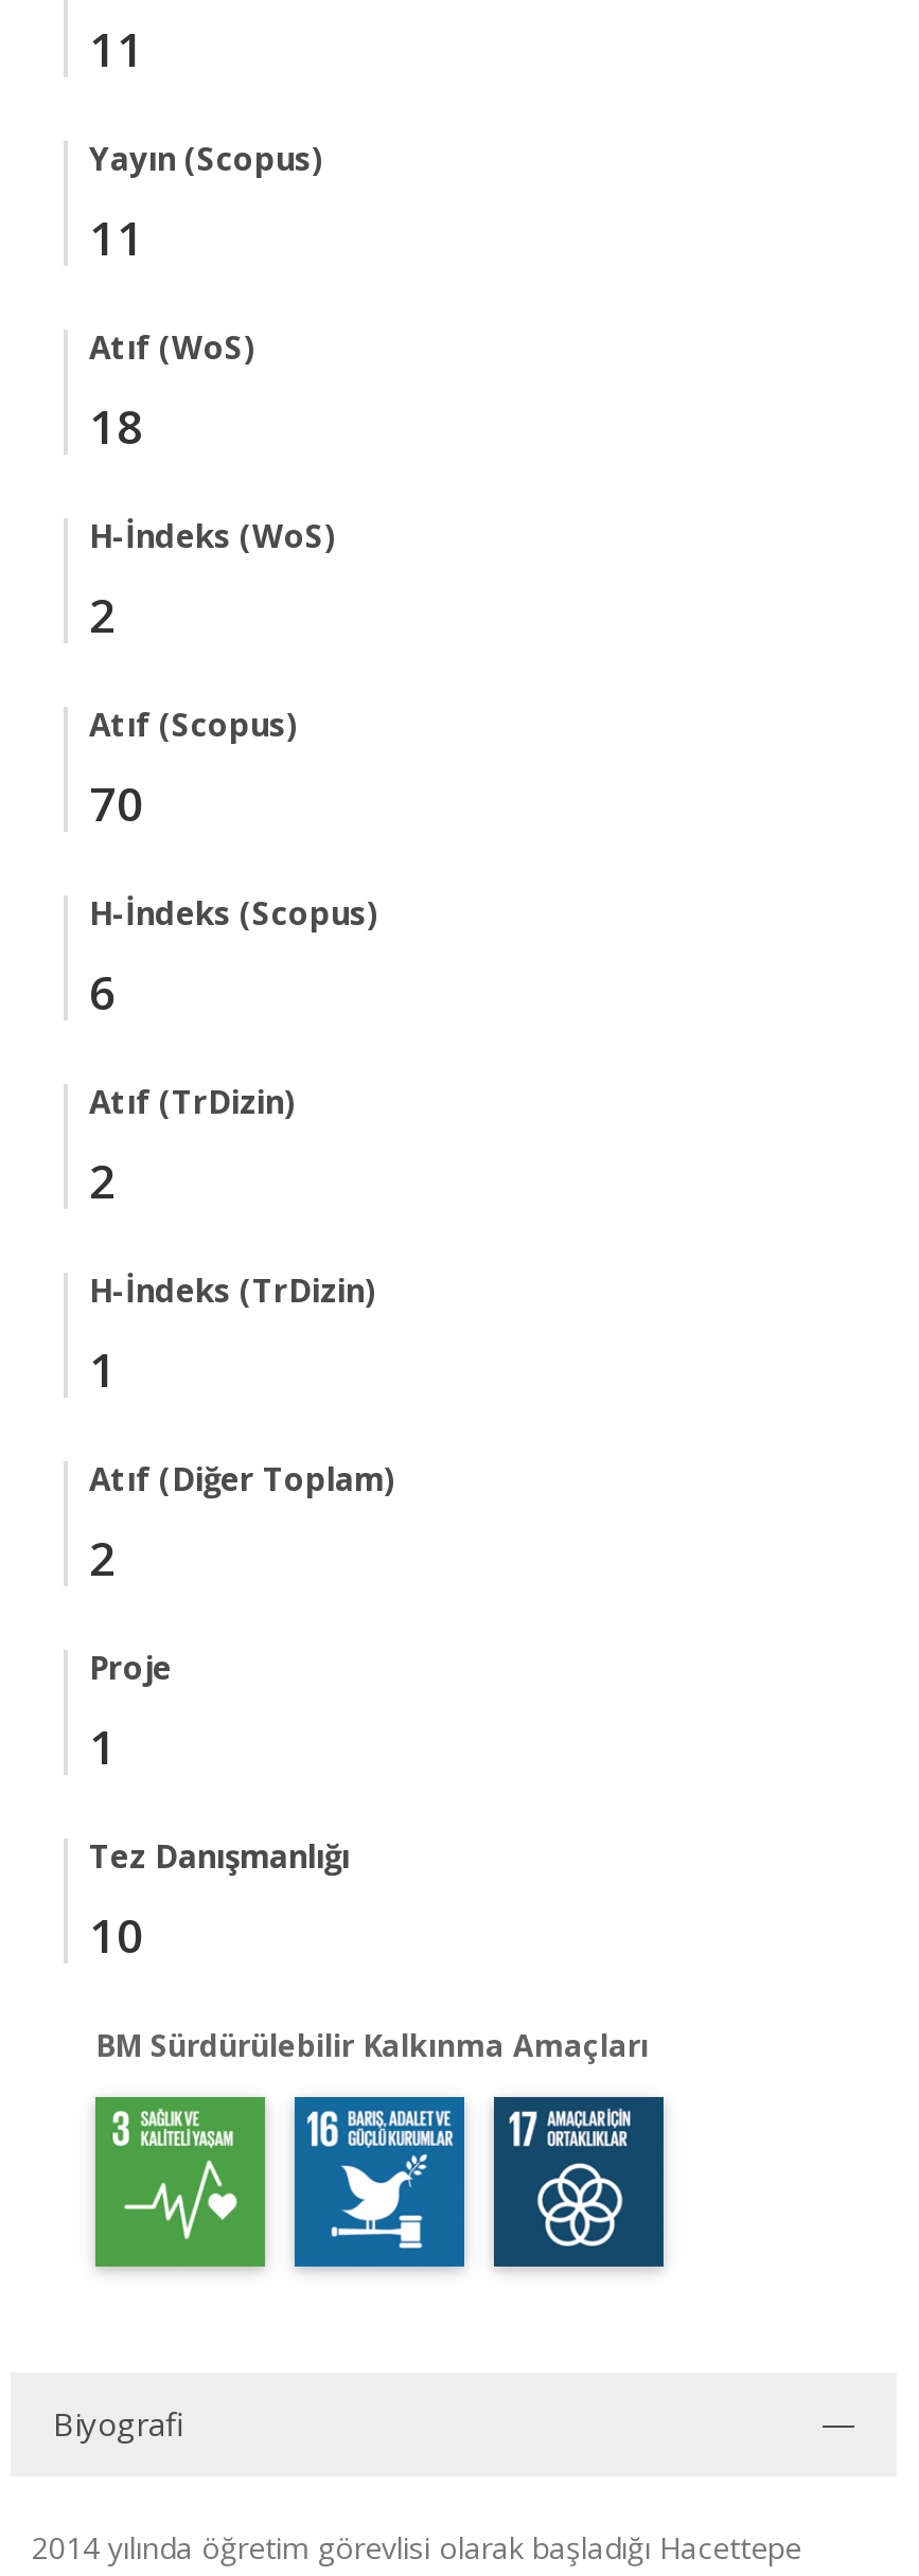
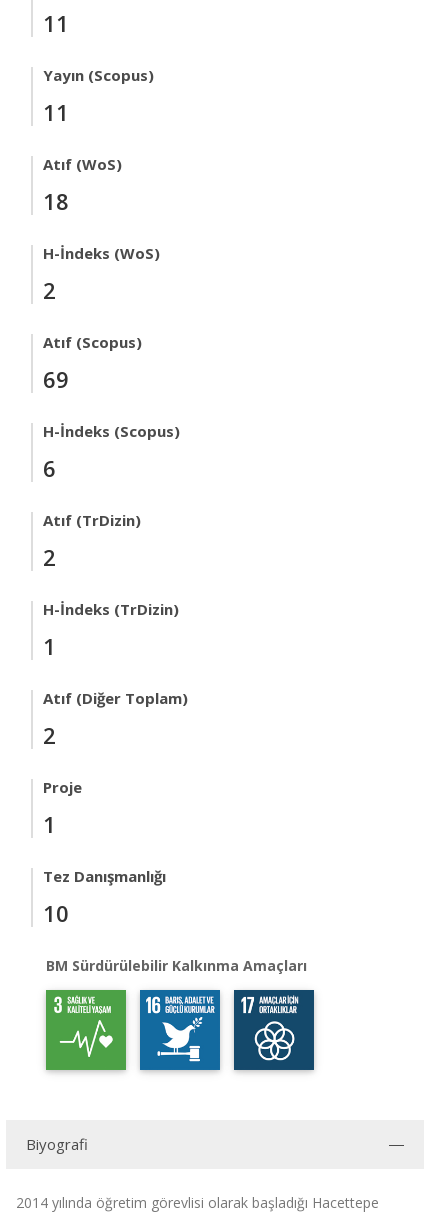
[89,770,144,834] 70 -> [43,364,69,394] 69

